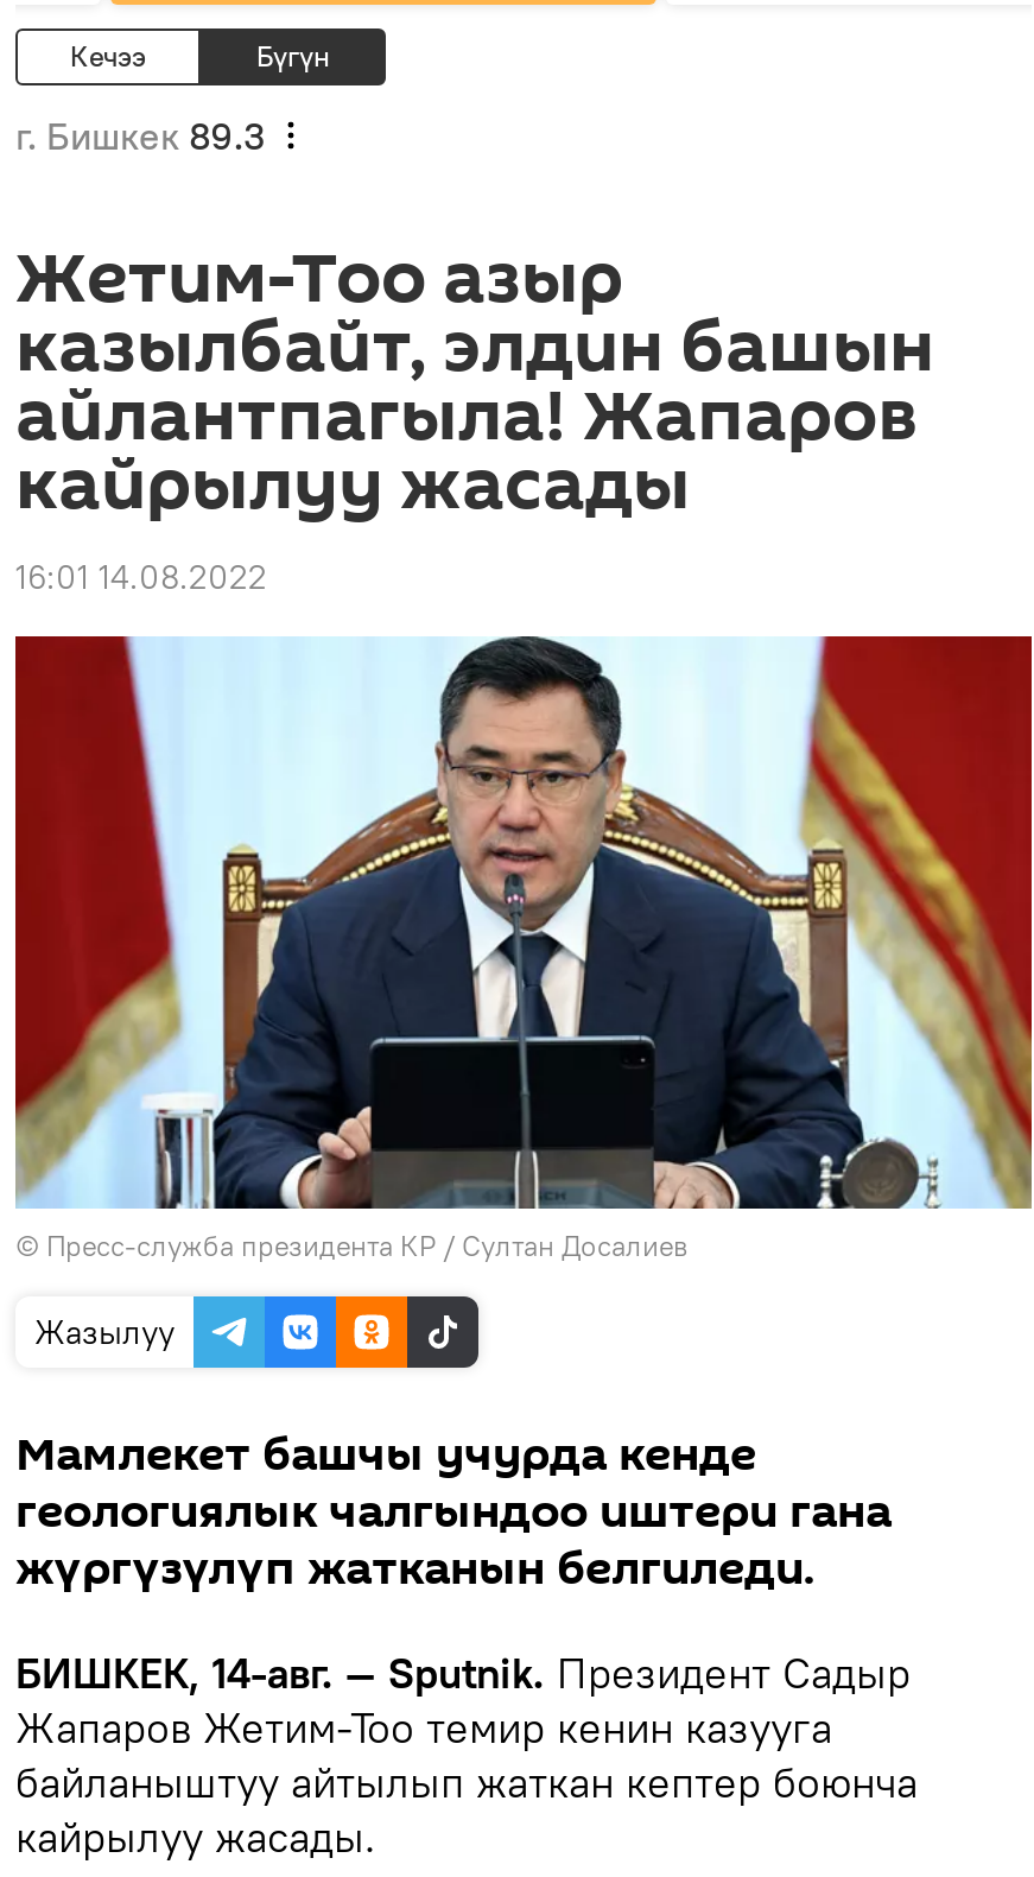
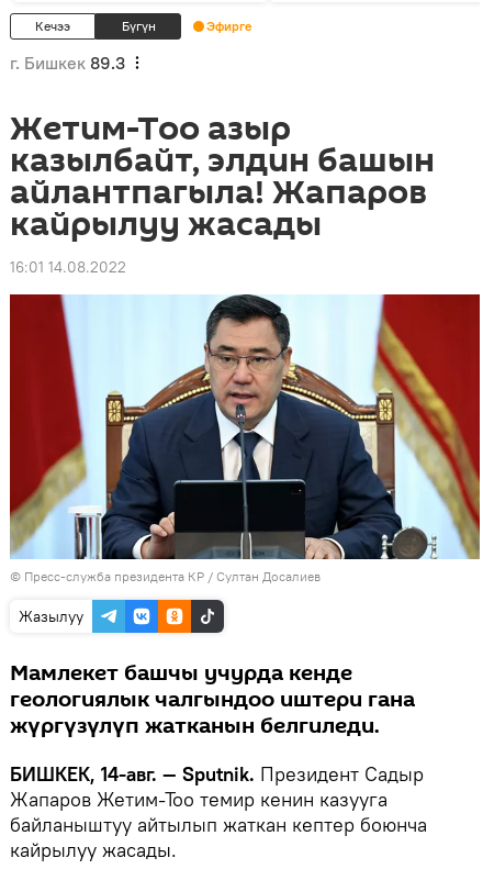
none -> [206,18,251,34] Эфирге

